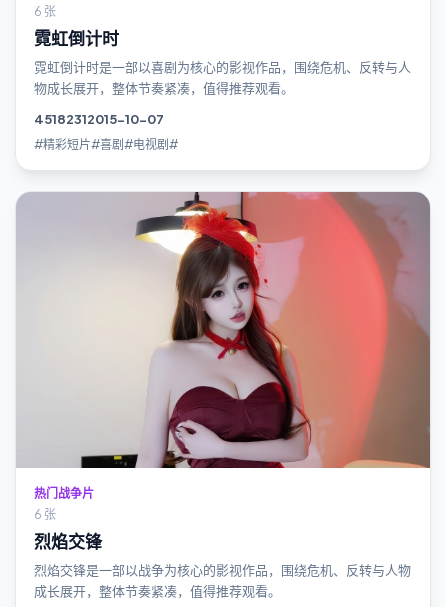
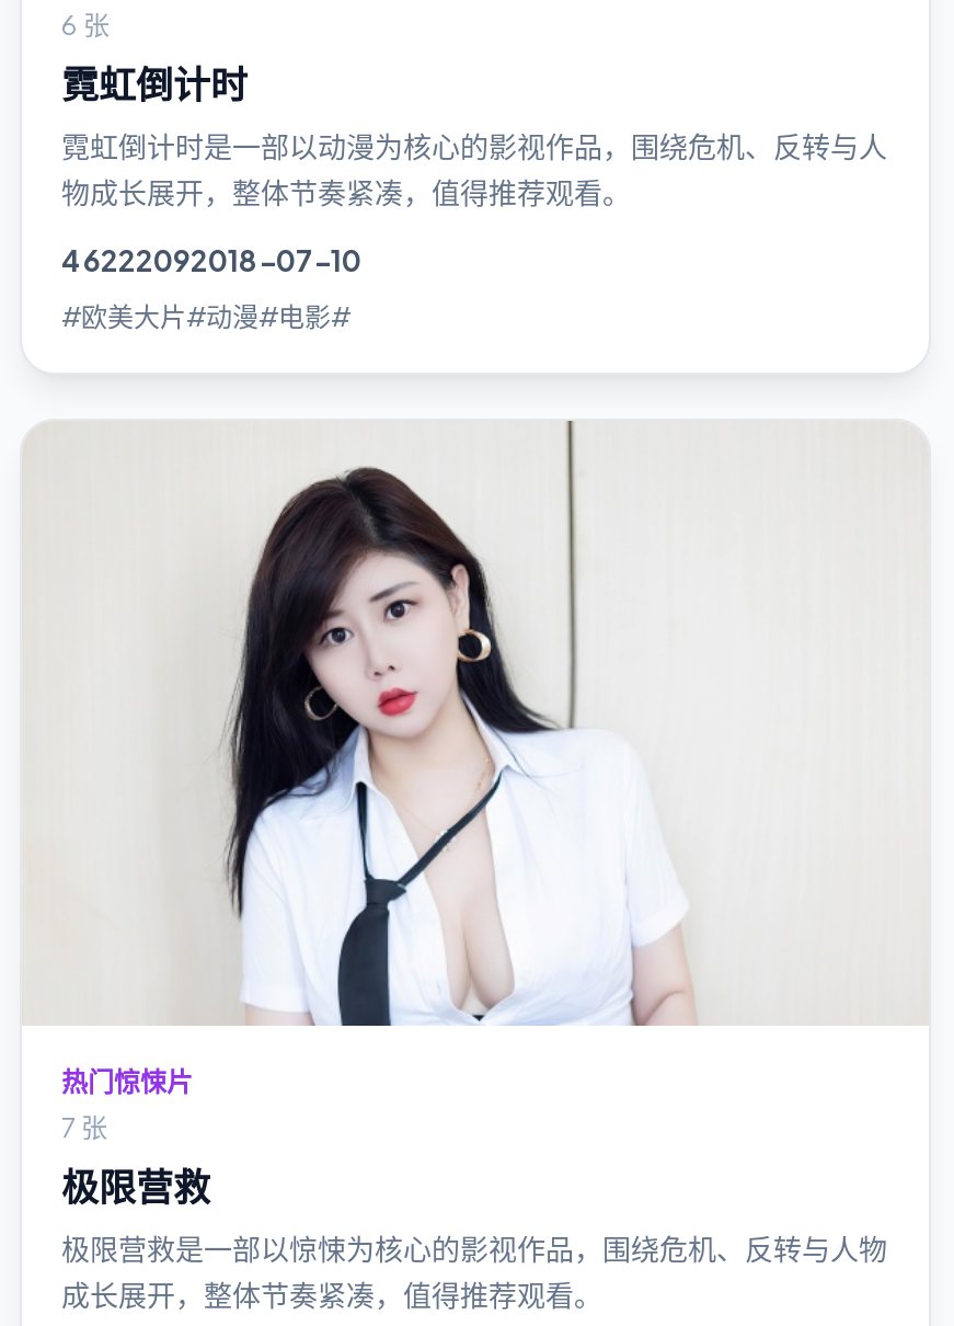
[34,59,411,75] 霓虹倒计时是一部以喜剧为核心的影视作品，围绕危机、反转与人 -> [61,129,887,164] 霓虹倒计时是一部以动漫为核心的影视作品，围绕危机、反转与人
[34,111,164,127] 45182312015-10-07 -> [61,243,361,278] 46222092018-07-10
[34,137,178,152] #精彩短片#喜剧#电视剧# -> [61,300,350,333] #欧美大片#动漫#电影#
[17,191,431,552] [image] | 热门战争片 | 6 张 | 烈焰交锋 -> [26,421,929,1209] [image] | 热门惊悚片 | 7 张 | 极限营救
[34,562,411,578] 烈焰交锋是一部以战争为核心的影视作品，围绕危机、反转与人物 -> [61,1231,887,1266] 极限营救是一部以惊悚为核心的影视作品，围绕危机、反转与人物

